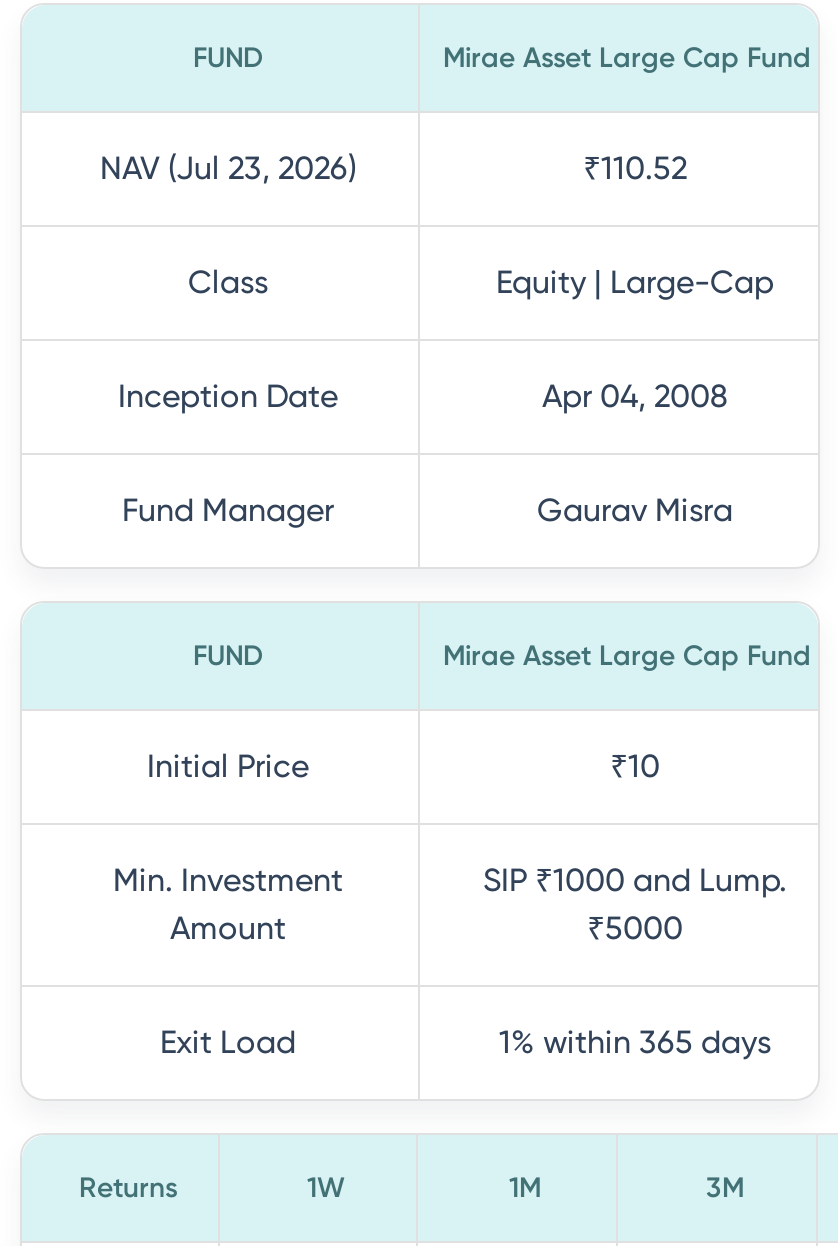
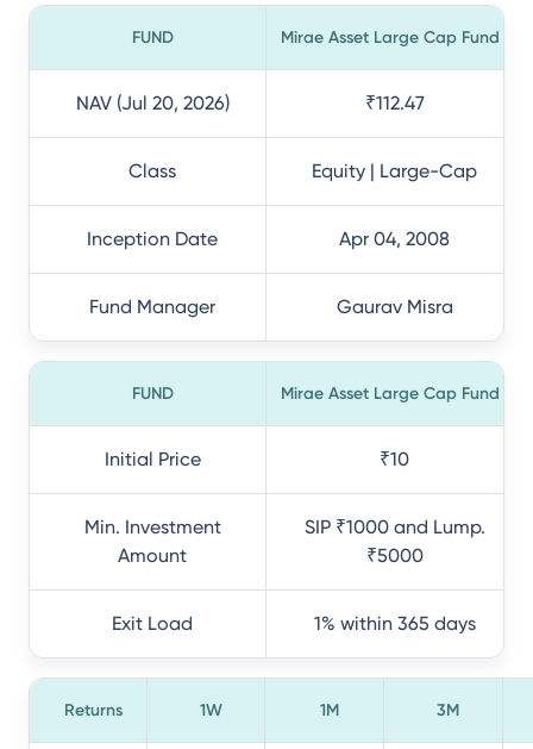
[100,149,356,187] NAV (Jul 23, 2026) -> [76,92,229,114] NAV (Jul 20, 2026)
[583,149,687,187] ₹110.52 -> [365,92,424,114] ₹112.47

